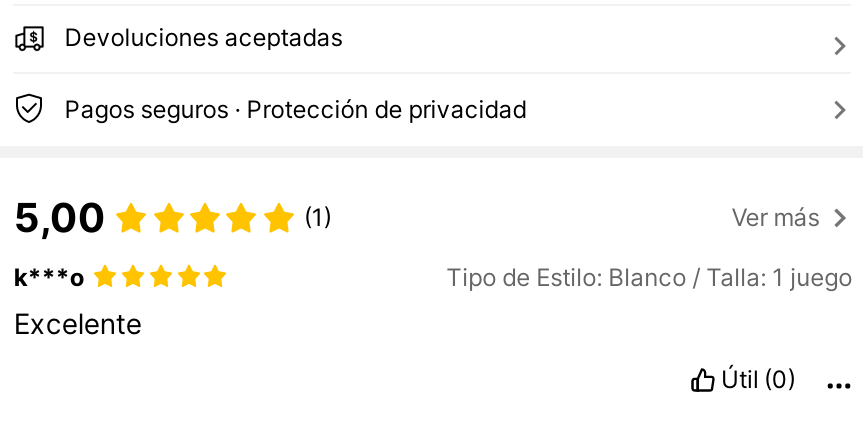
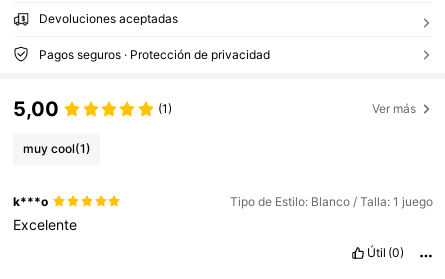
none -> [23,141,91,156] muy cool(1)

